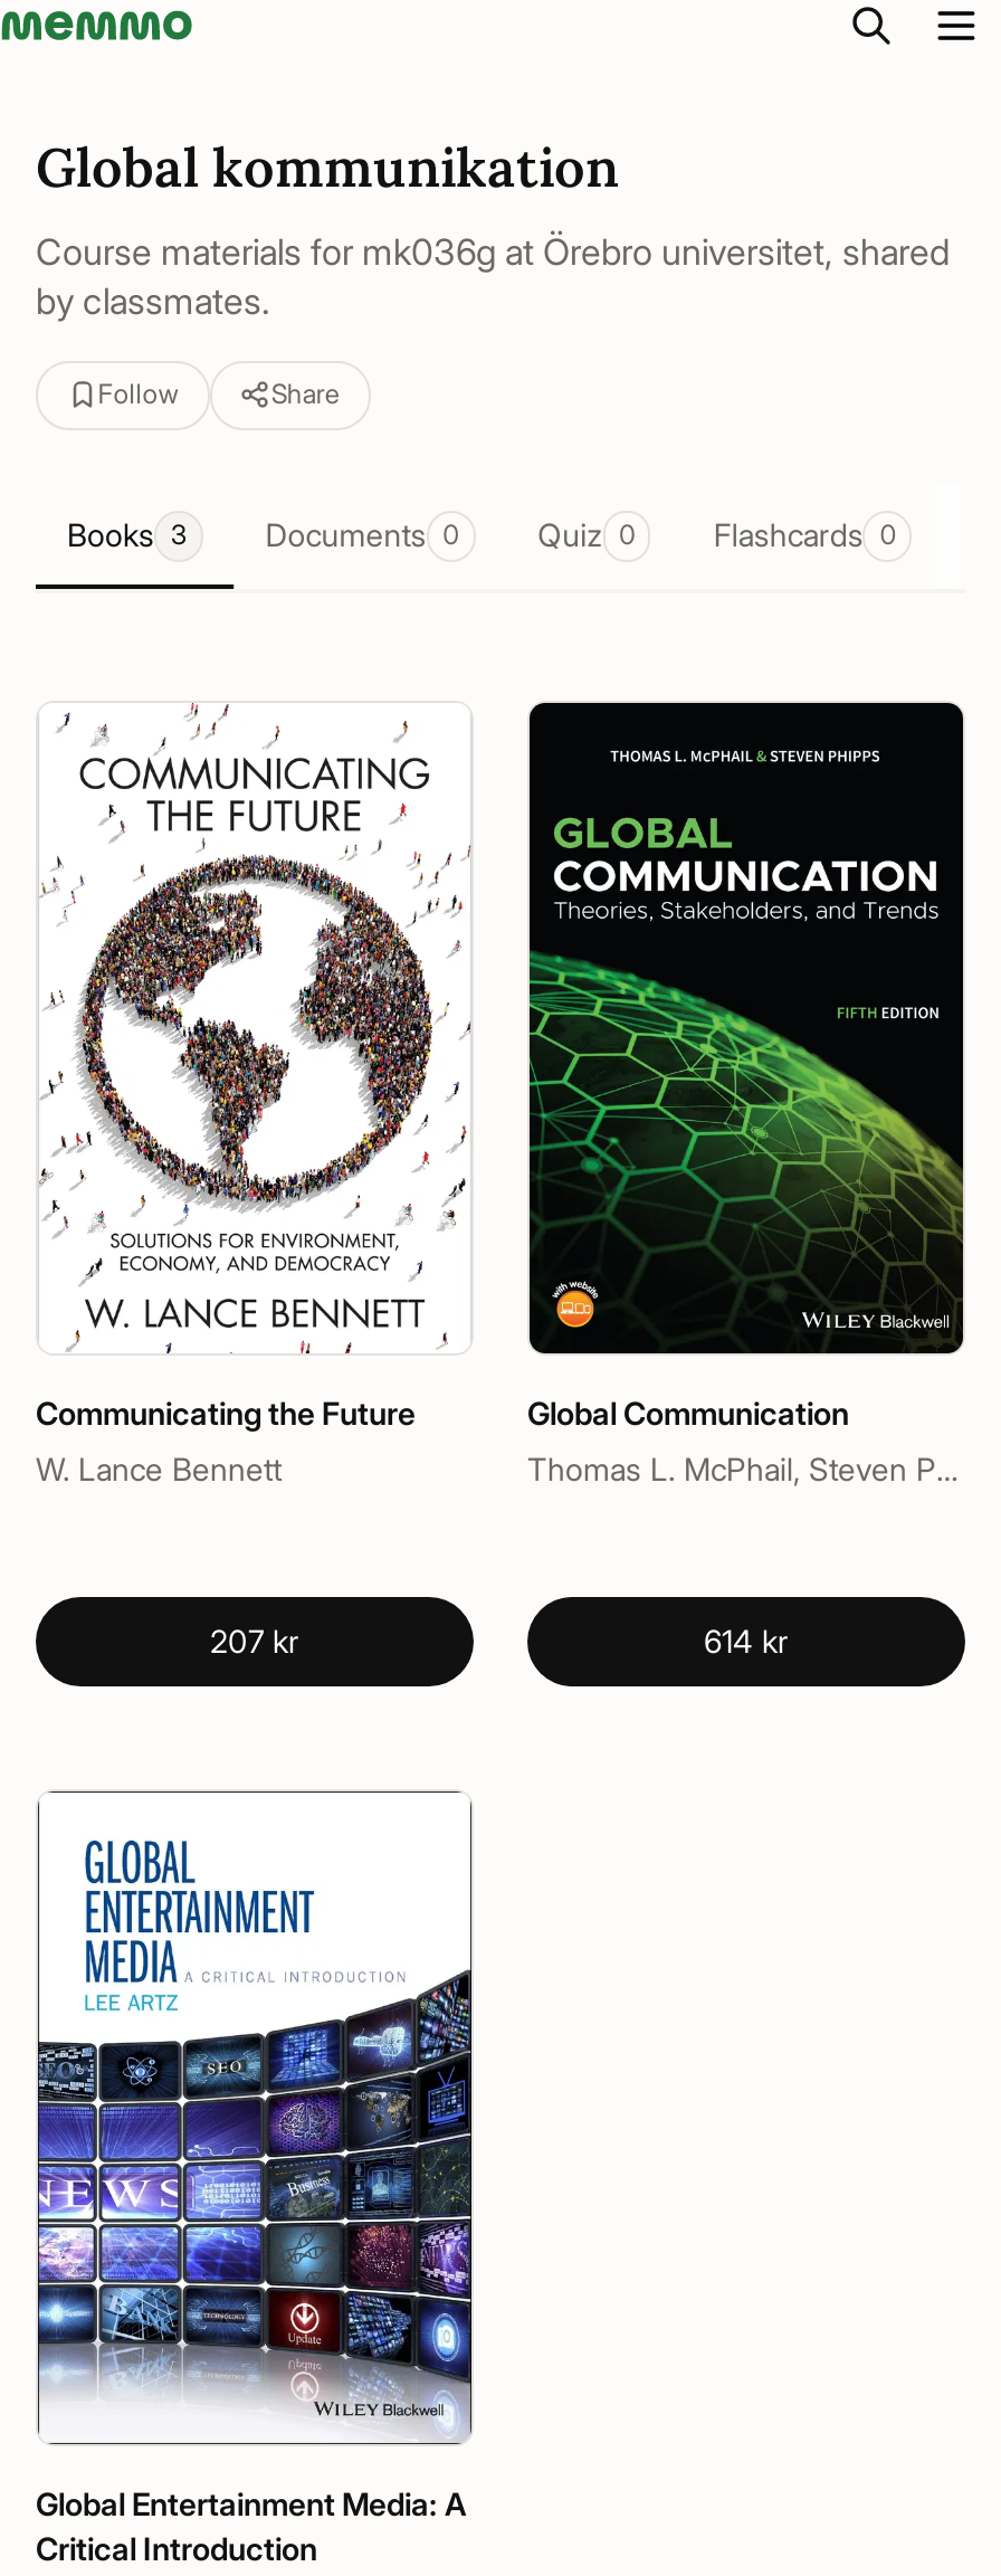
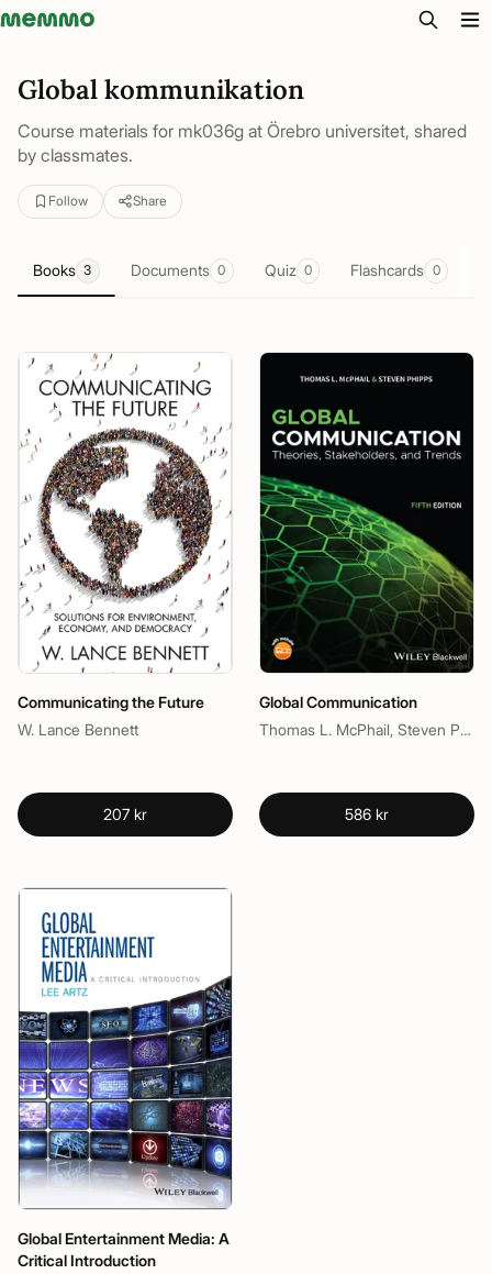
[704,1622,789,1660] 614 kr -> [345,805,389,823] 586 kr

